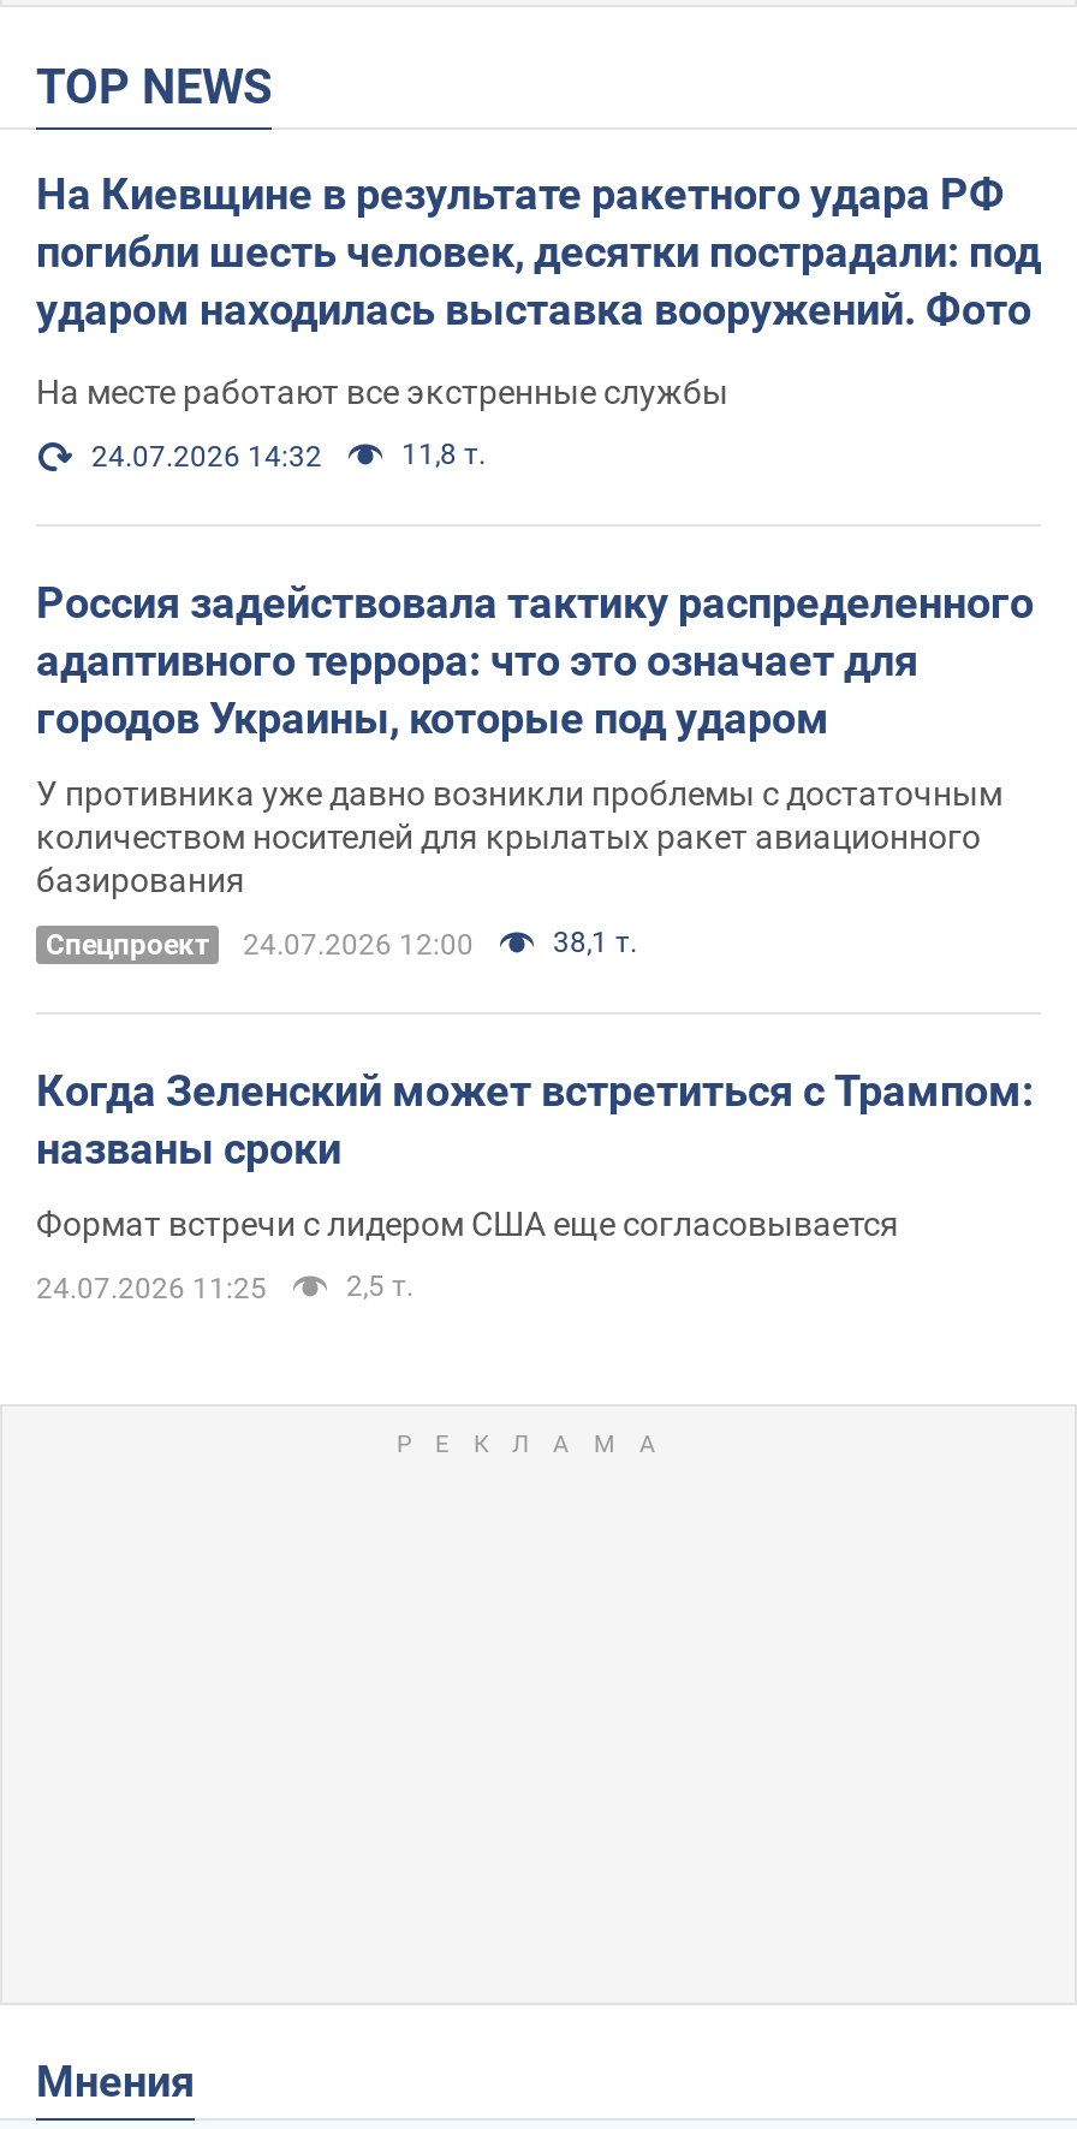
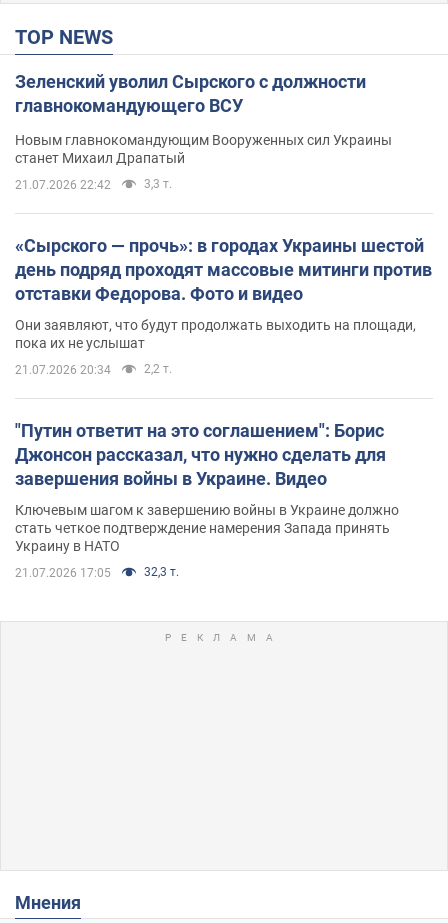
[36,168,1041,333] На Киевщине в результате ракетного удара РФ | погибли шесть человек, десятки пострадали: под | ударом находилась выставка вооружений. Фото -> [15,71,366,116] Зеленский уволил Сырского с должности | главнокомандующего ВСУ
[36,372,728,410] На месте работают все экстренные службы -> [15,132,392,166] Новым главнокомандующим Вооруженных сил Украины | станет Михаил Драпатый
[91,437,486,473] 24.07.2026 14:32 | 11,8 т. -> [15,177,172,192] 21.07.2026 22:42 | 3,3 т.
[36,576,1034,742] Россия задействовала тактику распределенного | адаптивного террора: что это означает для | городов Украины, которые под ударом -> [15,235,432,304] «Сырского — прочь»: в городах Украины шестой | день подряд проходят массовые митинги против | отставки Федорова. Фото и видео
[36,773,1002,898] У противника уже давно возникли проблемы с достаточным | количеством носителей для крылатых ракет авиационного | базирования -> [15,317,416,351] Они заявляют, что будут продолжать выходить на площади, | пока их не услышат
[46,925,637,961] Спецпроект | 24.07.2026 12:00 | 38,1 т. -> [15,362,172,377] 21.07.2026 20:34 | 2,2 т.
[36,1064,1034,1173] Когда Зеленский может встретиться с Трампом: | названы сроки -> [15,420,386,489] "Путин ответит на это соглашением": Борис | Джонсон рассказал, что нужно сделать для | завершения войны в Украине. Видео
[36,1204,899,1242] Формат встречи с лидером США еще согласовывается -> [15,502,399,554] Ключевым шагом к завершению войны в Украине должно | стать четкое подтверждение намерения Запада принять | Украину в НАТО
[36,1269,413,1305] 24.07.2026 11:25 | 2,5 т. -> [15,565,179,580] 21.07.2026 17:05 | 32,3 т.

